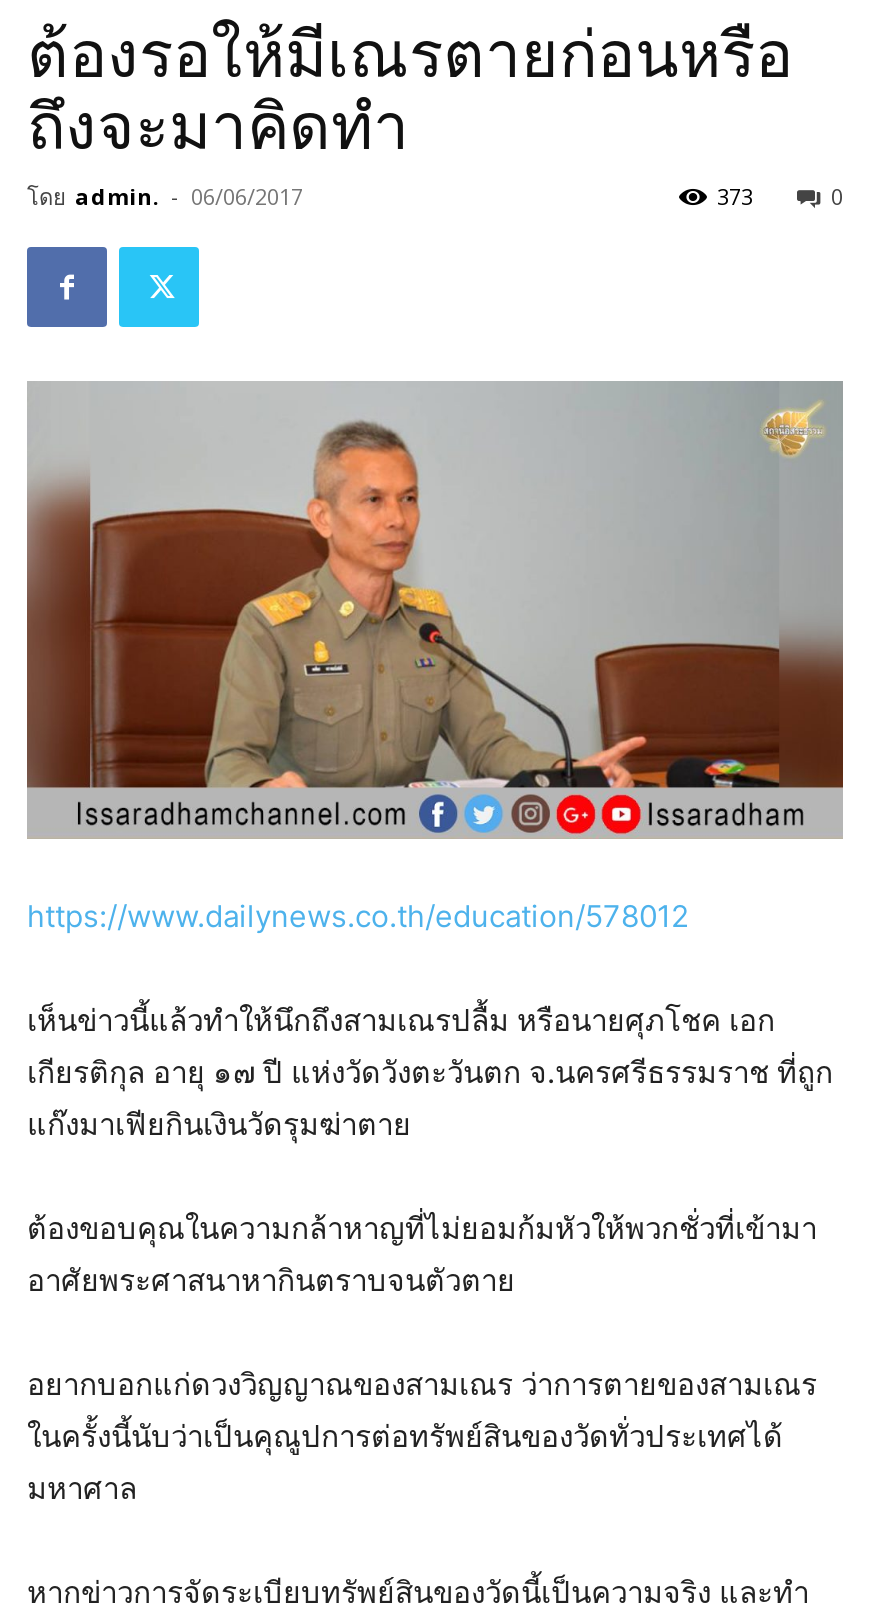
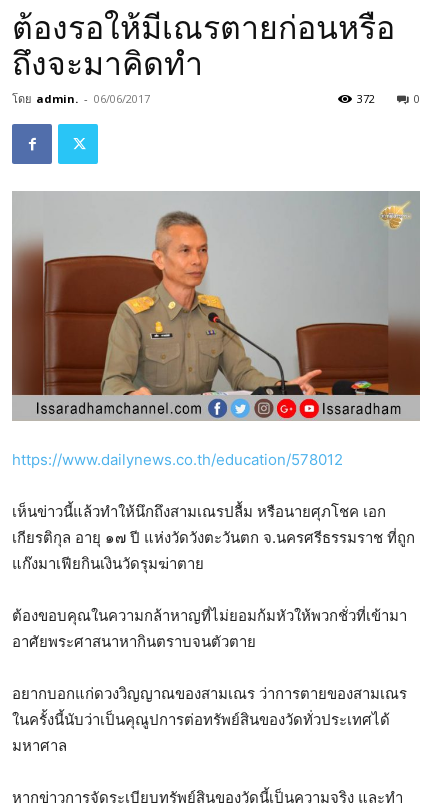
[717,181,753,211] 373 -> [357,91,375,106] 372

